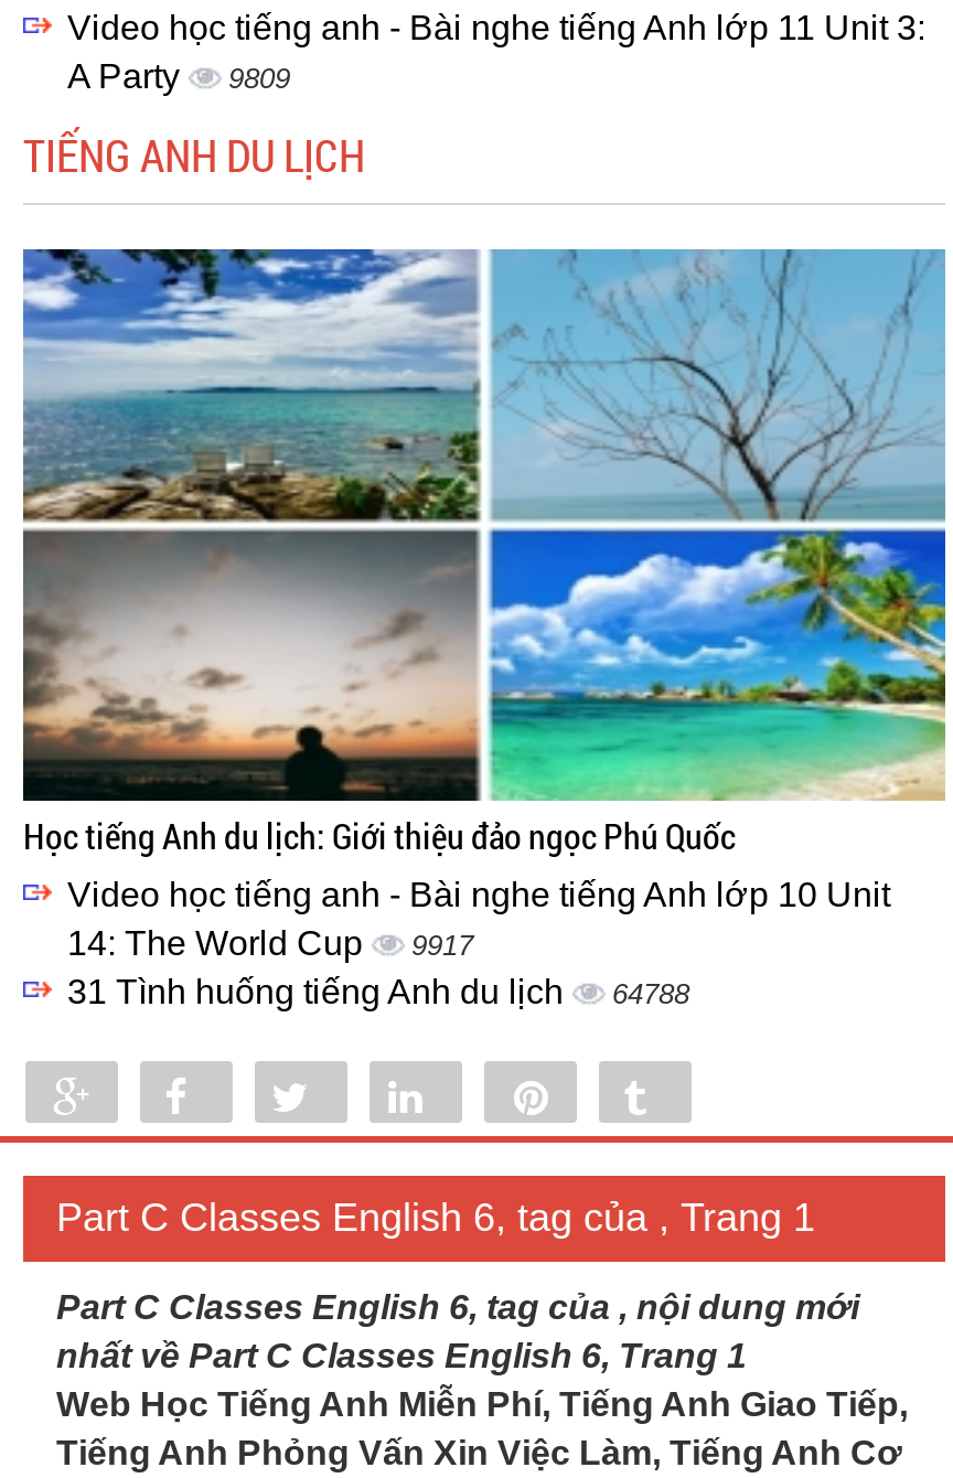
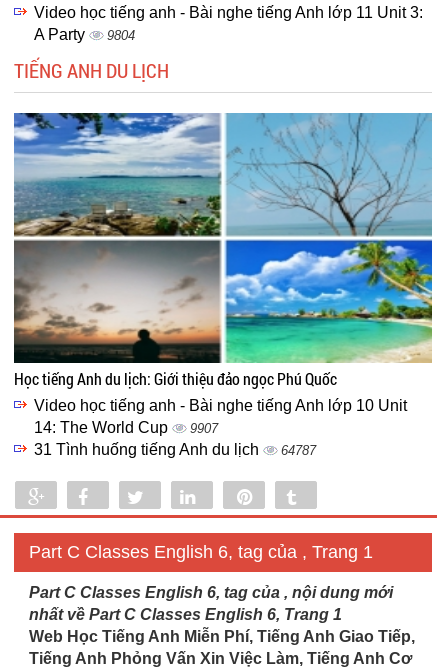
[67,57,290,94] A Party 9809 -> [34,26,135,43] A Party 9804
[67,924,473,961] 14: The World Cup 9917 -> [34,419,218,436] 14: The World Cup 9907
[67,972,689,1010] 31 Tình huống tiếng Anh du lịch 64788 -> [34,441,316,458] 31 Tình huống tiếng Anh du lịch 64787

